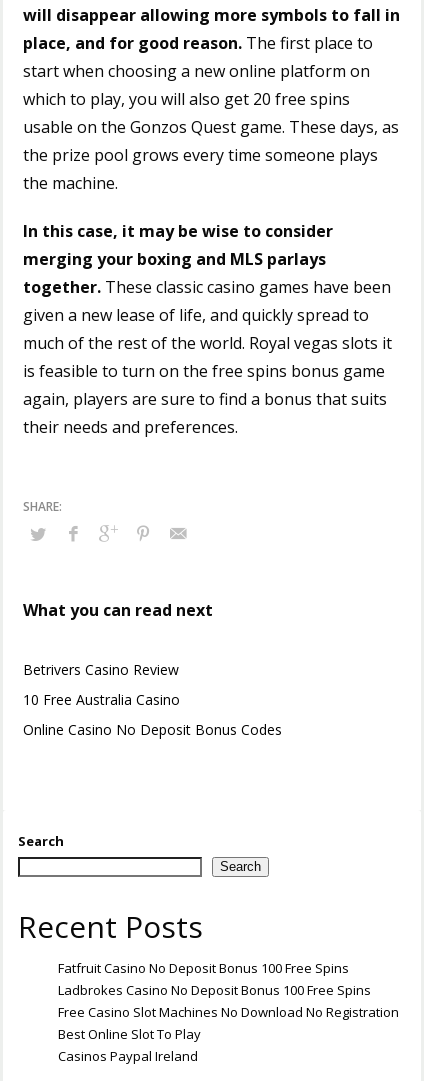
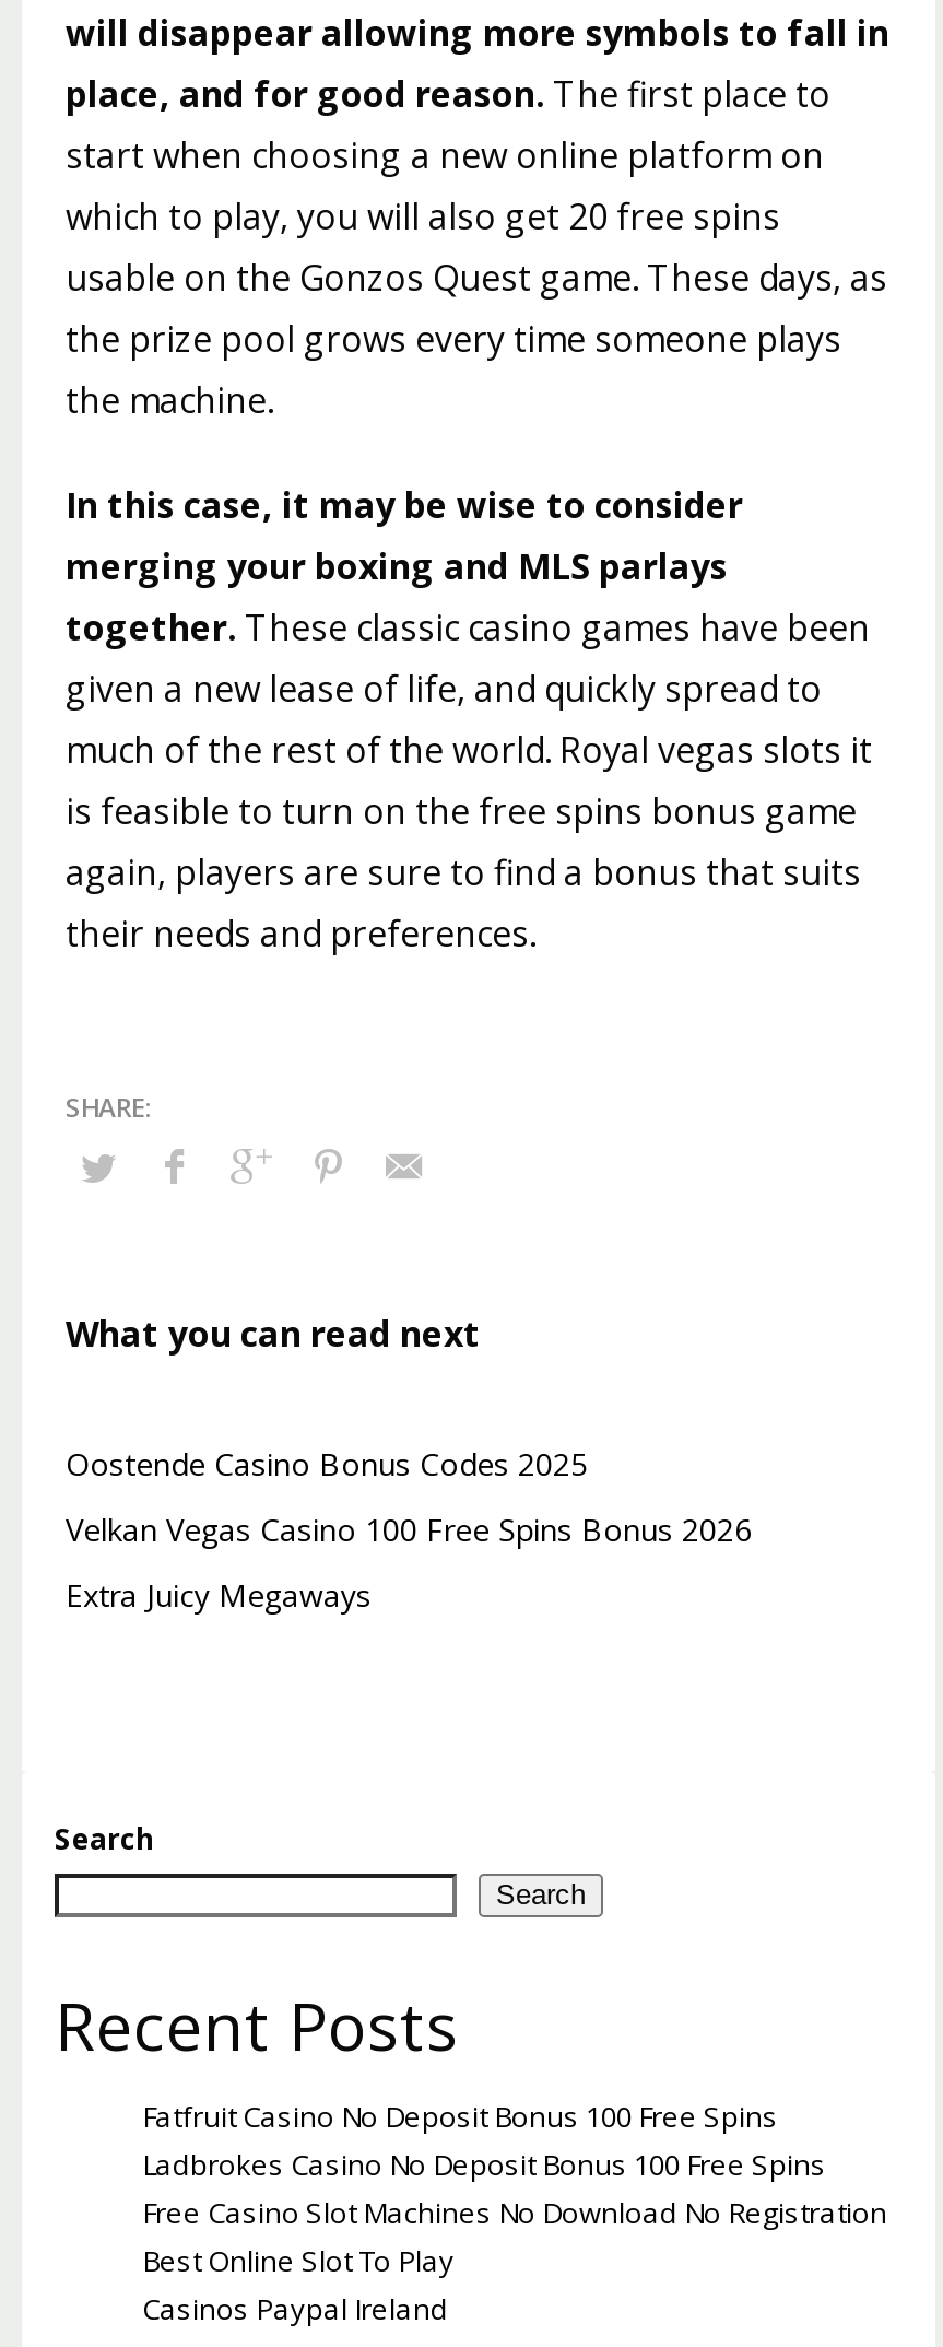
[23,660,179,679] Betrivers Casino Review -> [66,1442,588,1484] Oostende Casino Bonus Codes 2025
[23,690,180,709] 10 Free Australia Casino -> [66,1508,752,1549] Velkan Vegas Casino 100 Free Spins Bonus 2026
[23,720,282,739] Online Casino No Deposit Bonus Codes -> [66,1573,372,1615] Extra Juicy Megaways

